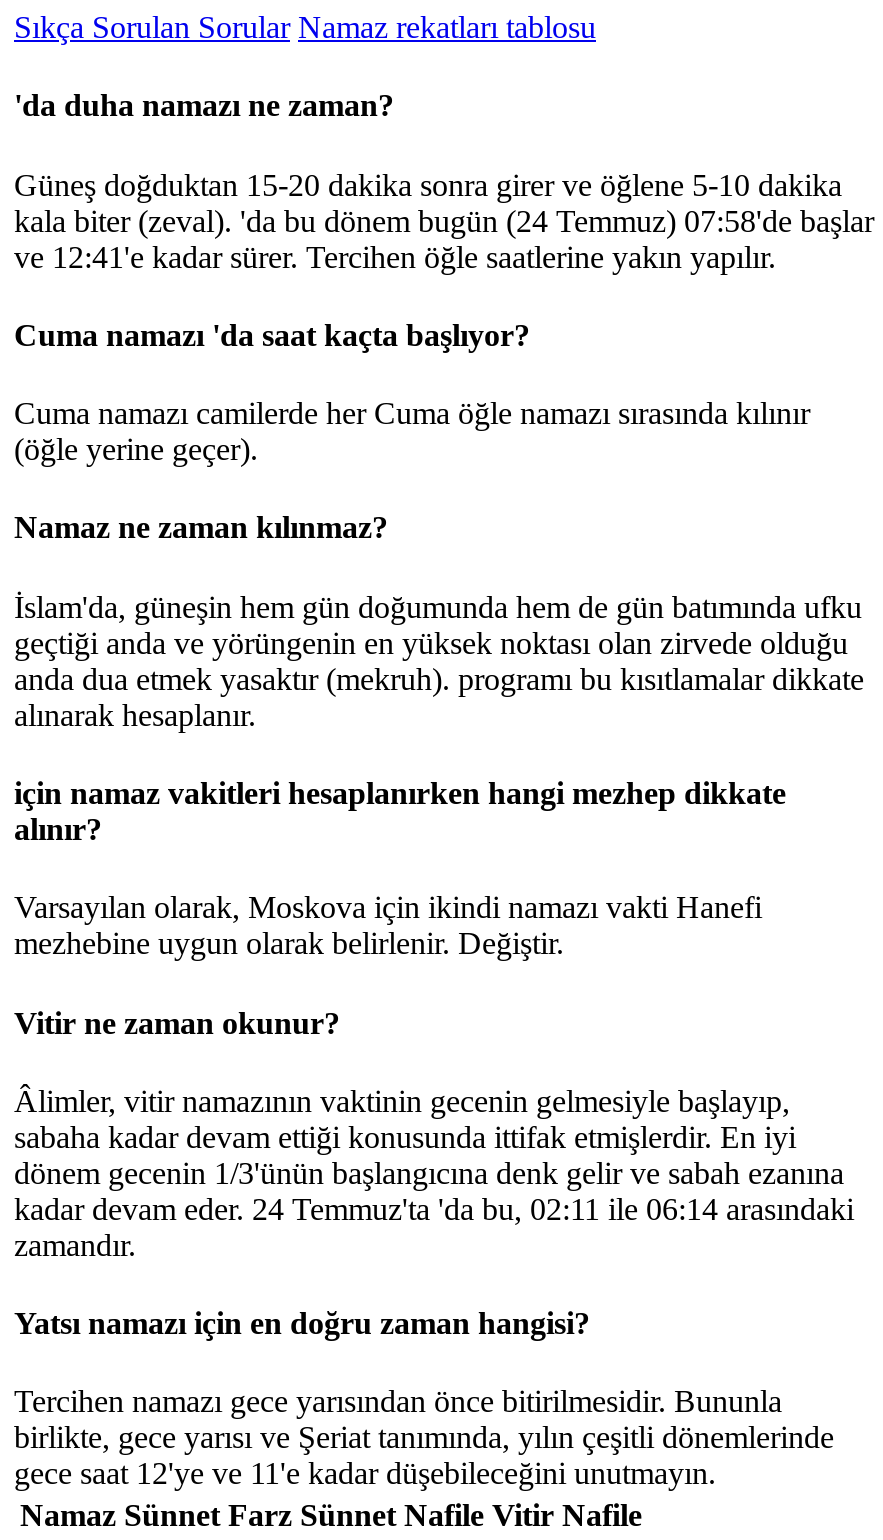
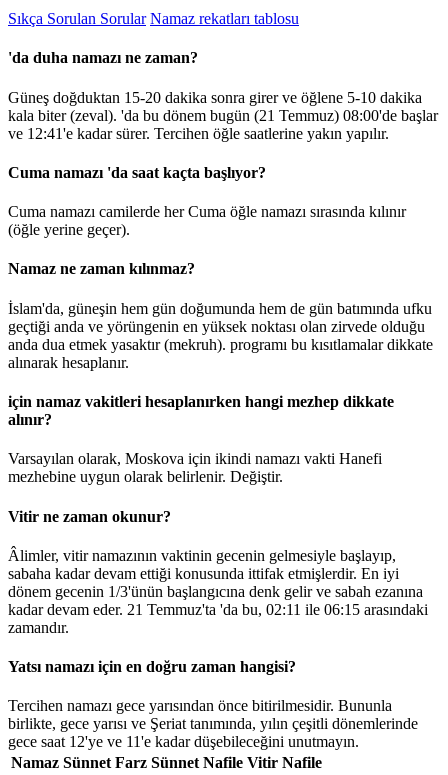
[14,203,874,237] kala biter (zeval). 'da bu dönem bugün (24 Temmuz) 07:58'de başlar -> [8,107,438,124] kala biter (zeval). 'da bu dönem bugün (21 Temmuz) 08:00'de başlar
[14,1192,854,1226] kadar devam eder. 24 Temmuz'ta 'da bu, 02:11 ile 06:14 arasındaki -> [8,601,428,618] kadar devam eder. 21 Temmuz'ta 'da bu, 02:11 ile 06:15 arasındaki

